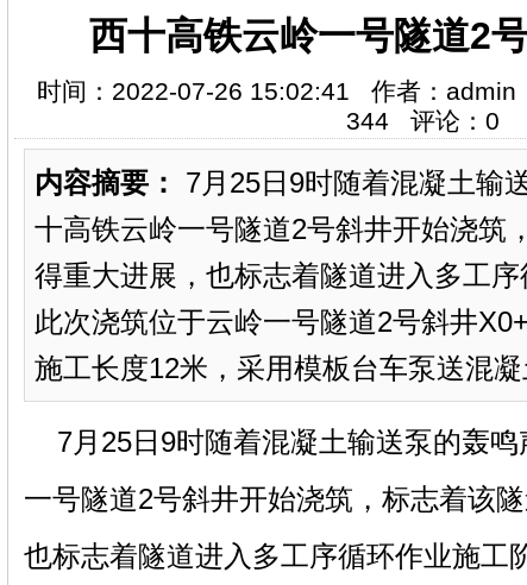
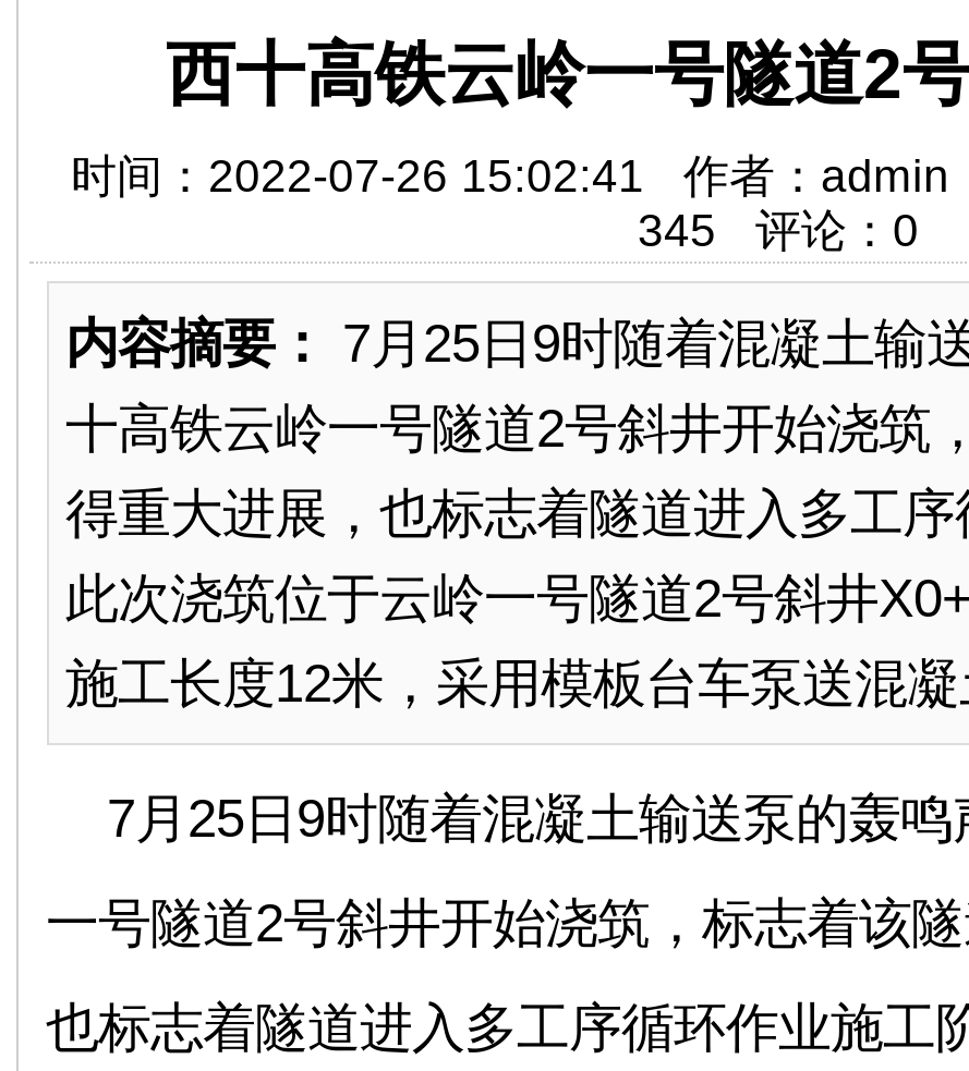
[346,107,500,134] 344评论：0 -> [638,205,919,255] 345评论：0

